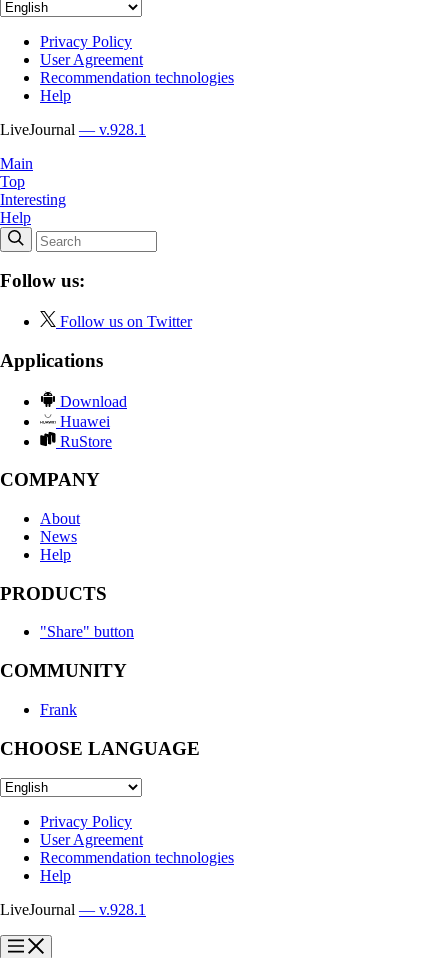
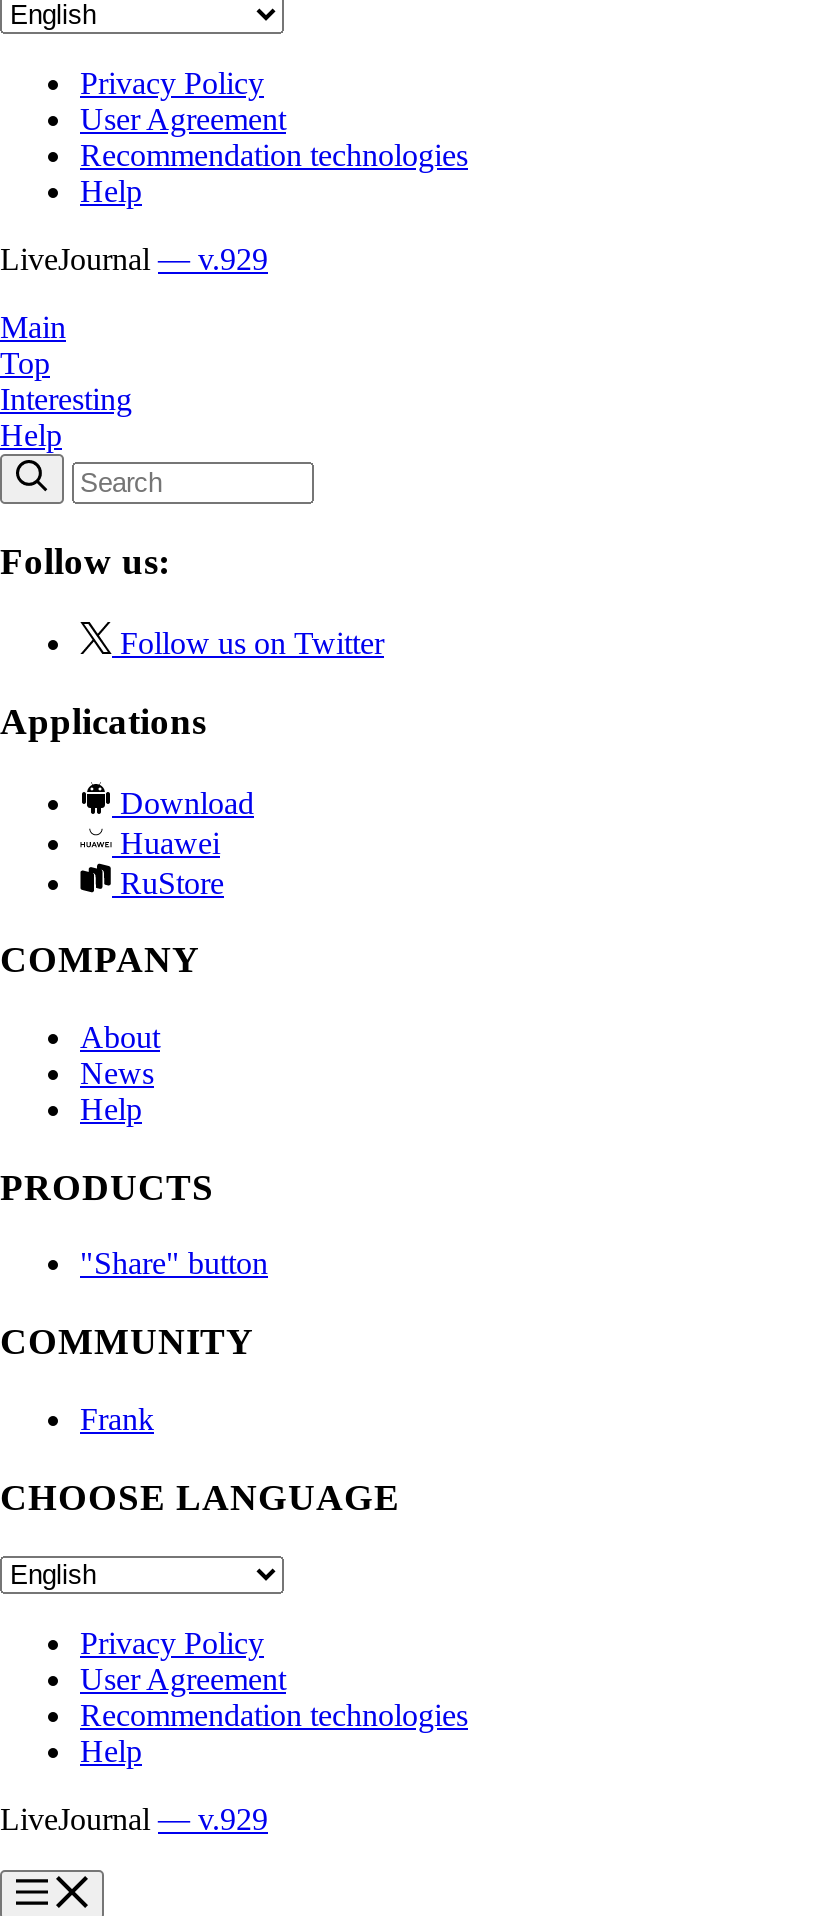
[0,121,146,138] LiveJournal — v.928.1 -> [0,241,268,275] LiveJournal — v.929
[0,901,146,918] LiveJournal — v.928.1 -> [0,1802,268,1836] LiveJournal — v.929

